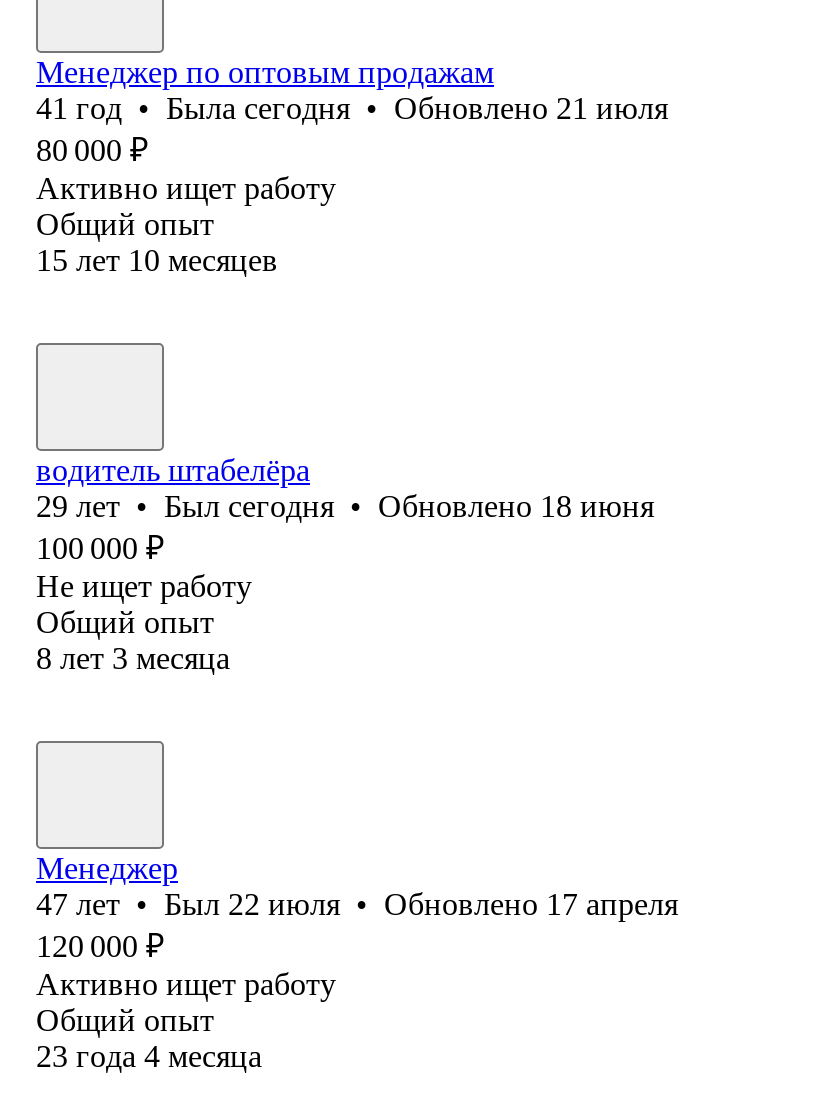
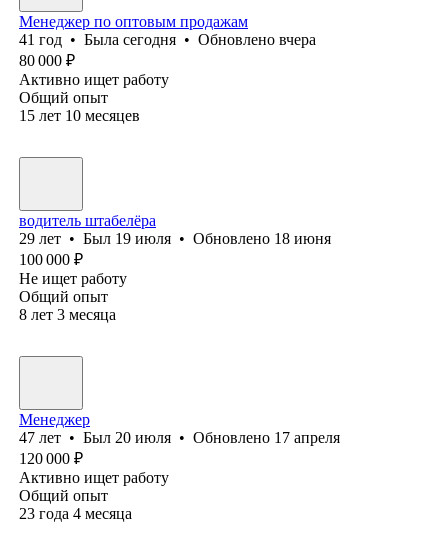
[36,91,668,125] 41 год • Была сегодня • Обновлено 21 июля -> [19,31,316,48] 41 год • Была сегодня • Обновлено вчера
[36,489,654,523] 29 лет • Был сегодня • Обновлено 18 июня -> [19,230,331,247] 29 лет • Был 19 июля • Обновлено 18 июня
[36,887,678,921] 47 лет • Был 22 июля • Обновлено 17 апреля -> [19,429,340,446] 47 лет • Был 20 июля • Обновлено 17 апреля

